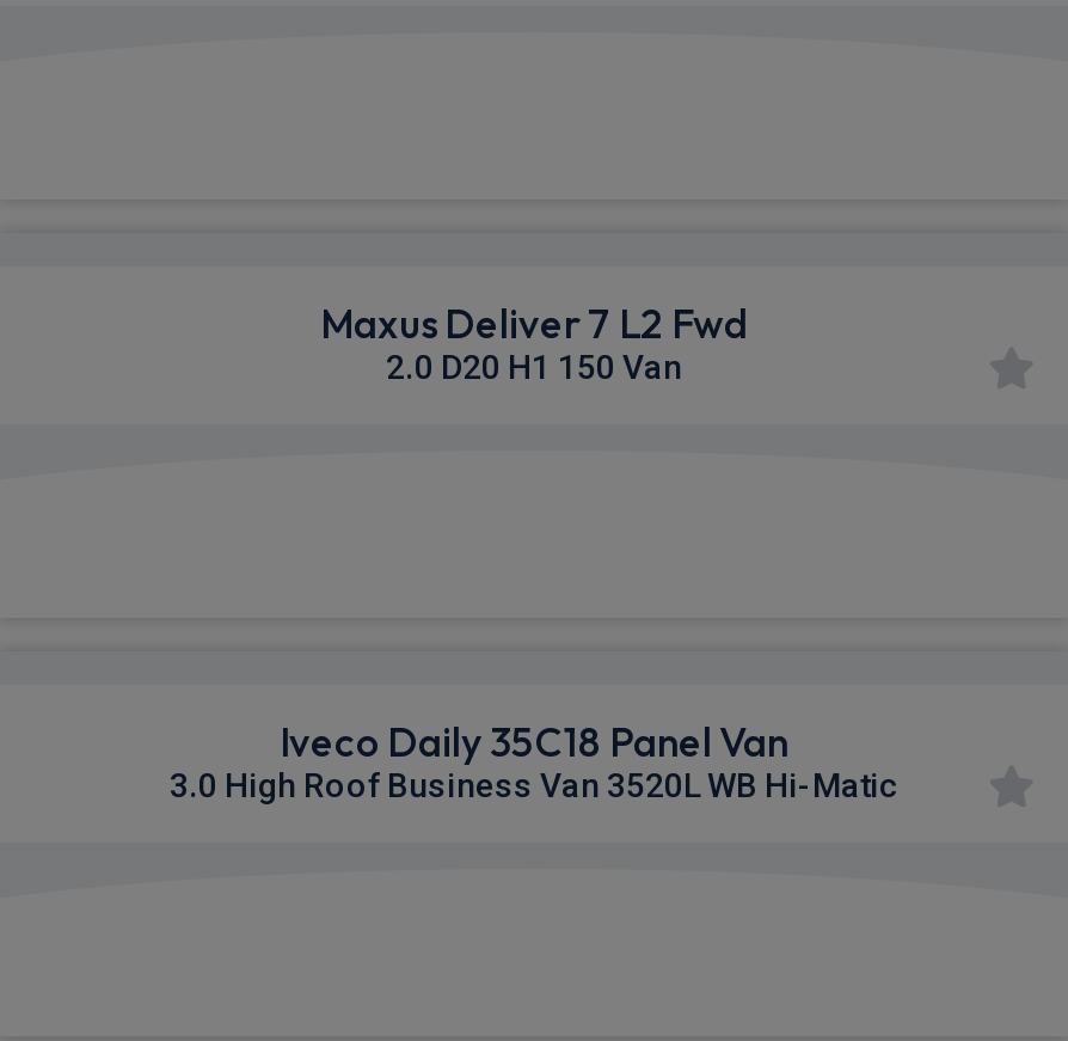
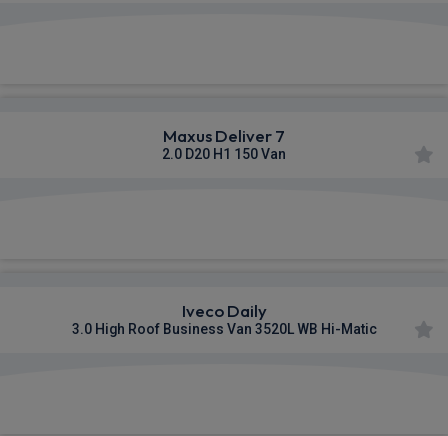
[320,299,748,349] Maxus Deliver 7 L2 Fwd -> [163,125,285,146] Maxus Deliver 7
[280,717,788,767] Iveco Daily 35C18 Panel Van -> [181,300,266,321] Iveco Daily

